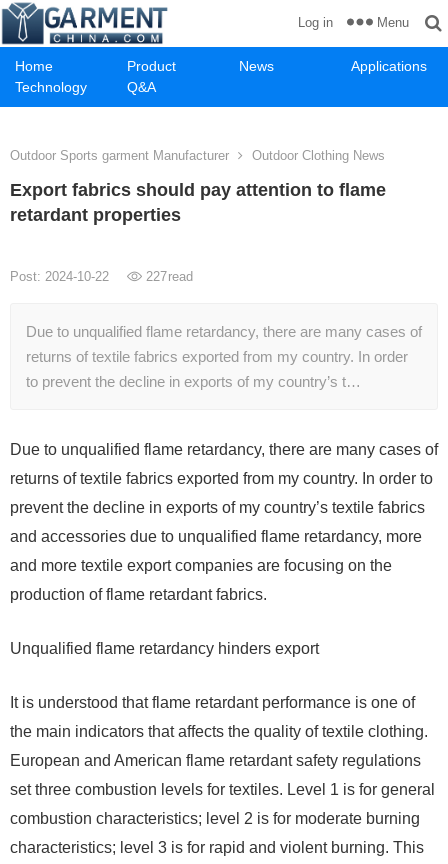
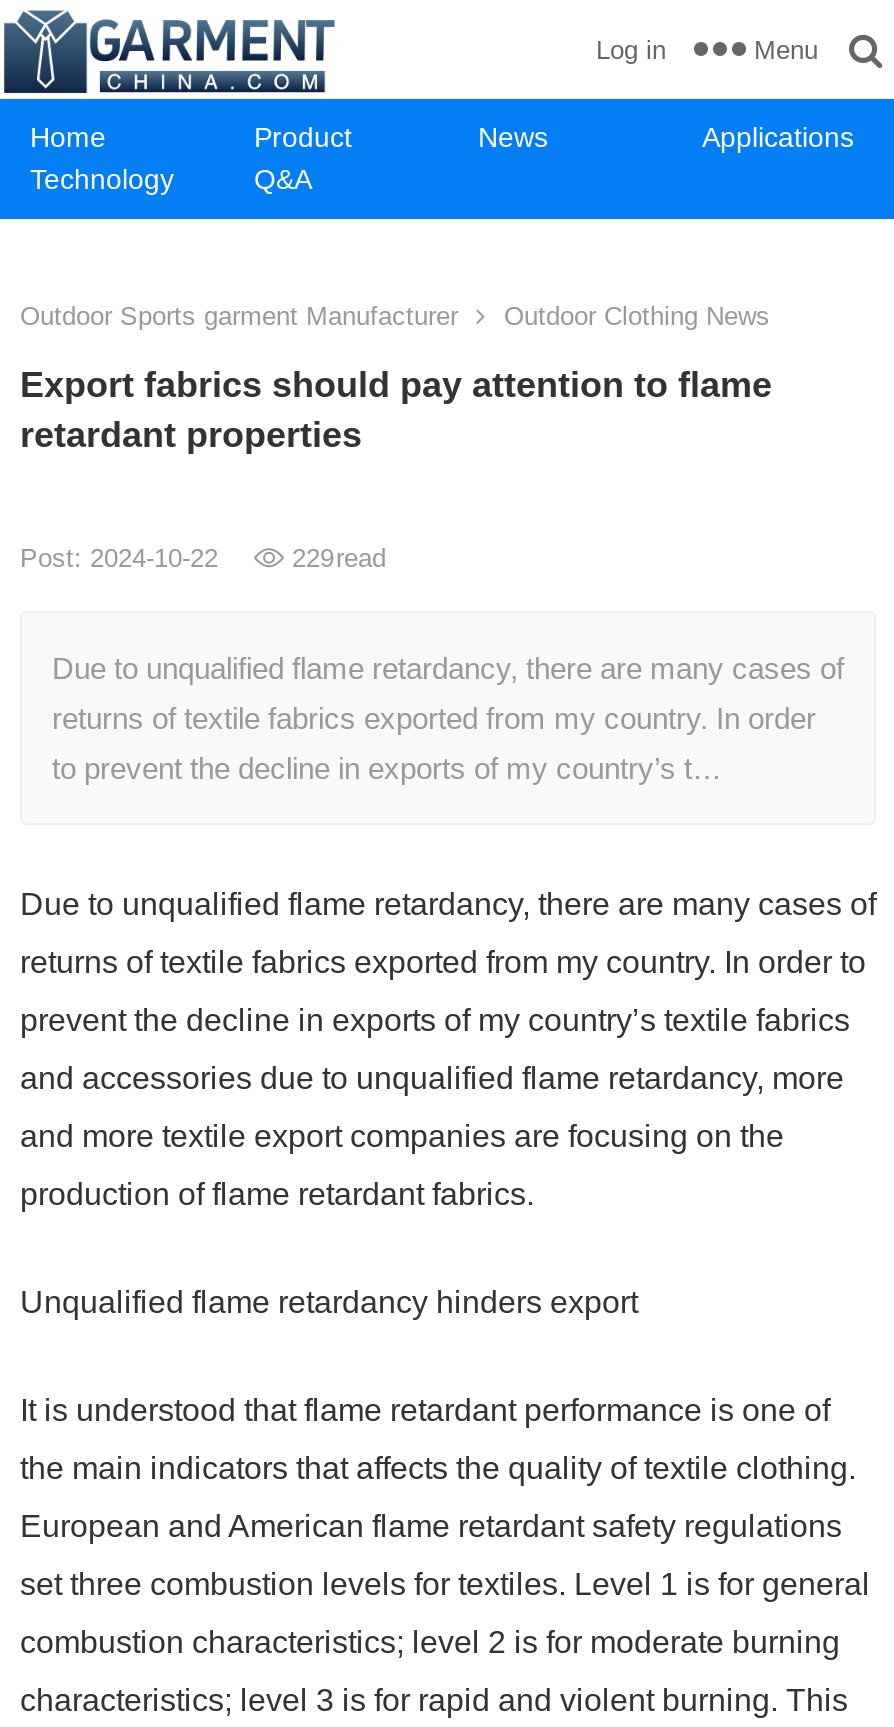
[10,269,193,284] Post: 2024-10-22 227read -> [20,543,386,573] Post: 2024-10-22 229read

